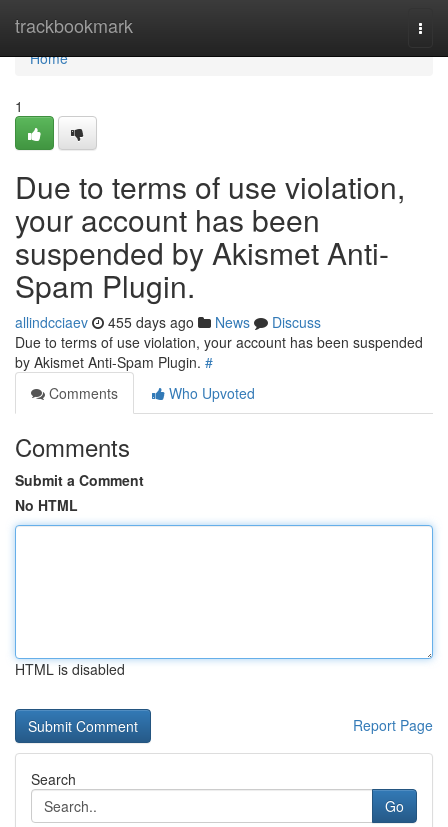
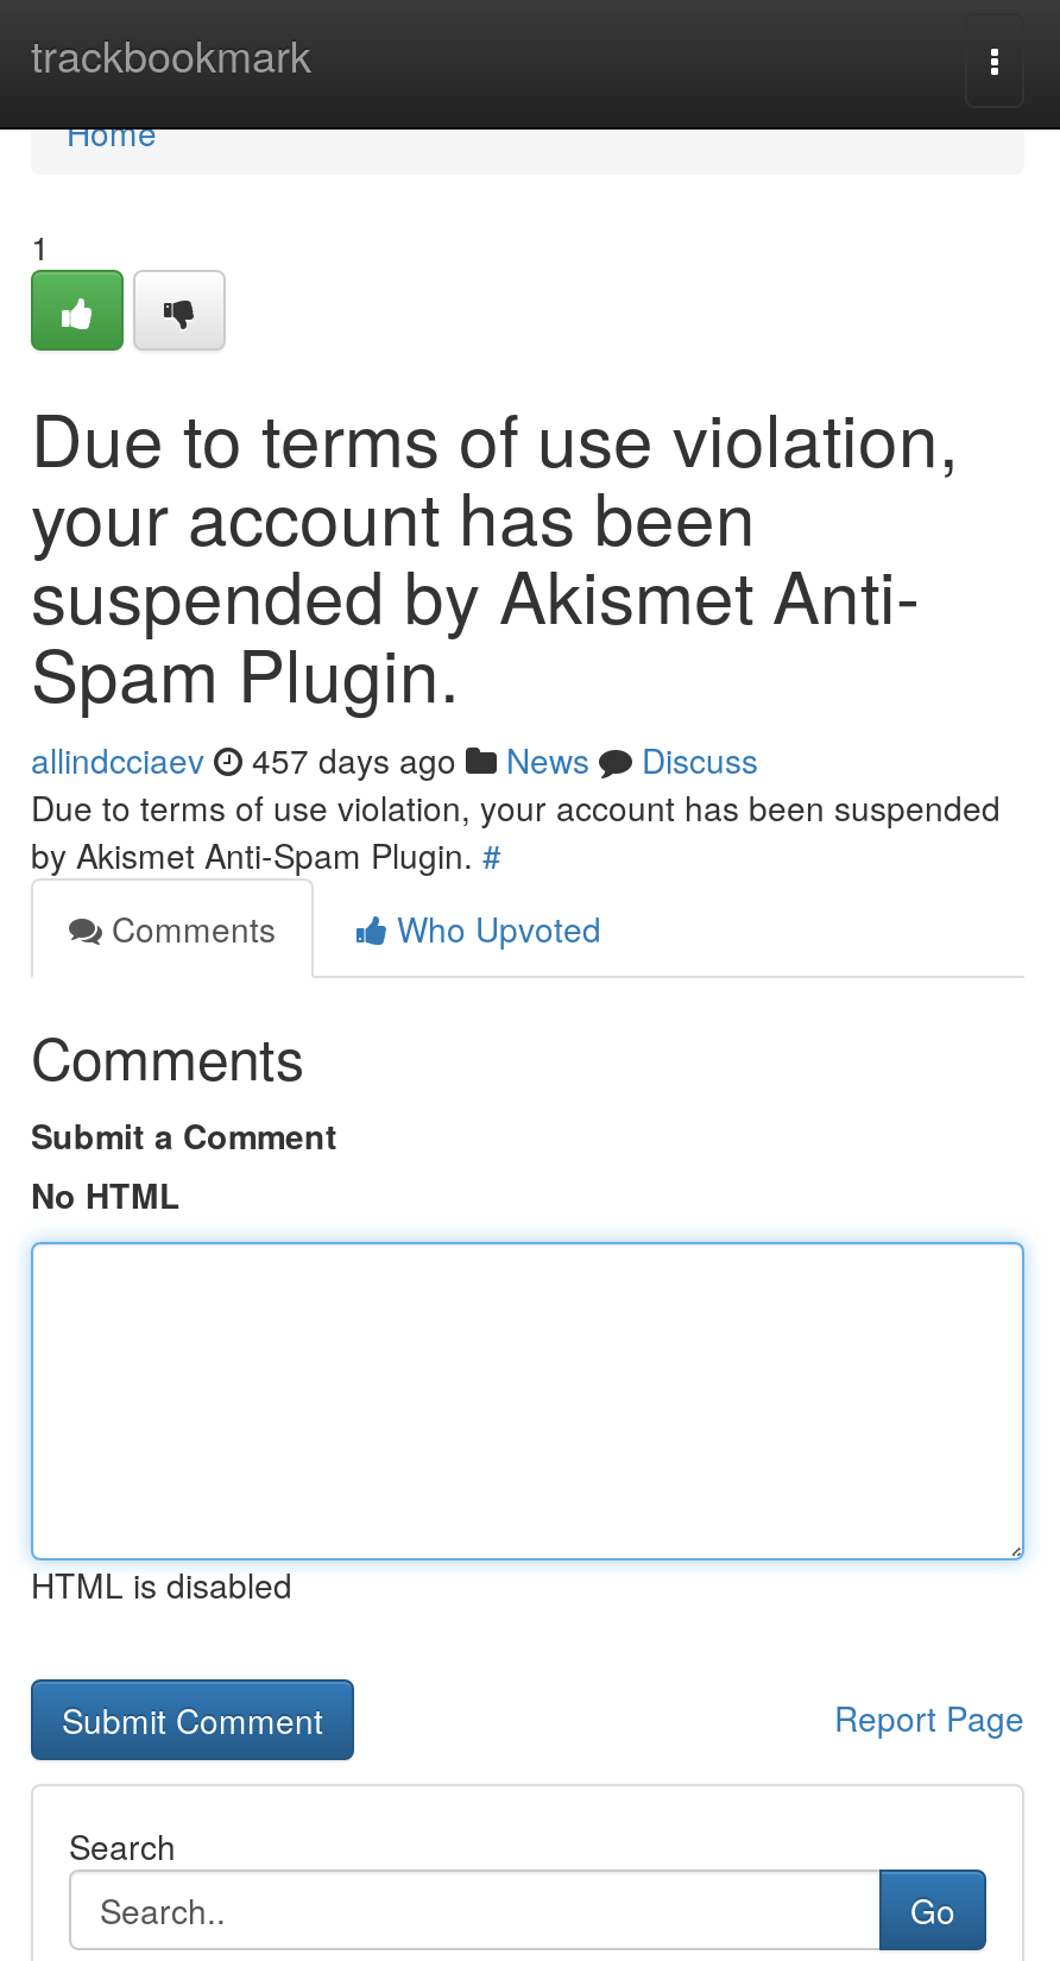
[15,312,321,332] allindcciaev 455 days ago News Discuss -> [31,736,758,783] allindcciaev 457 days ago News Discuss

